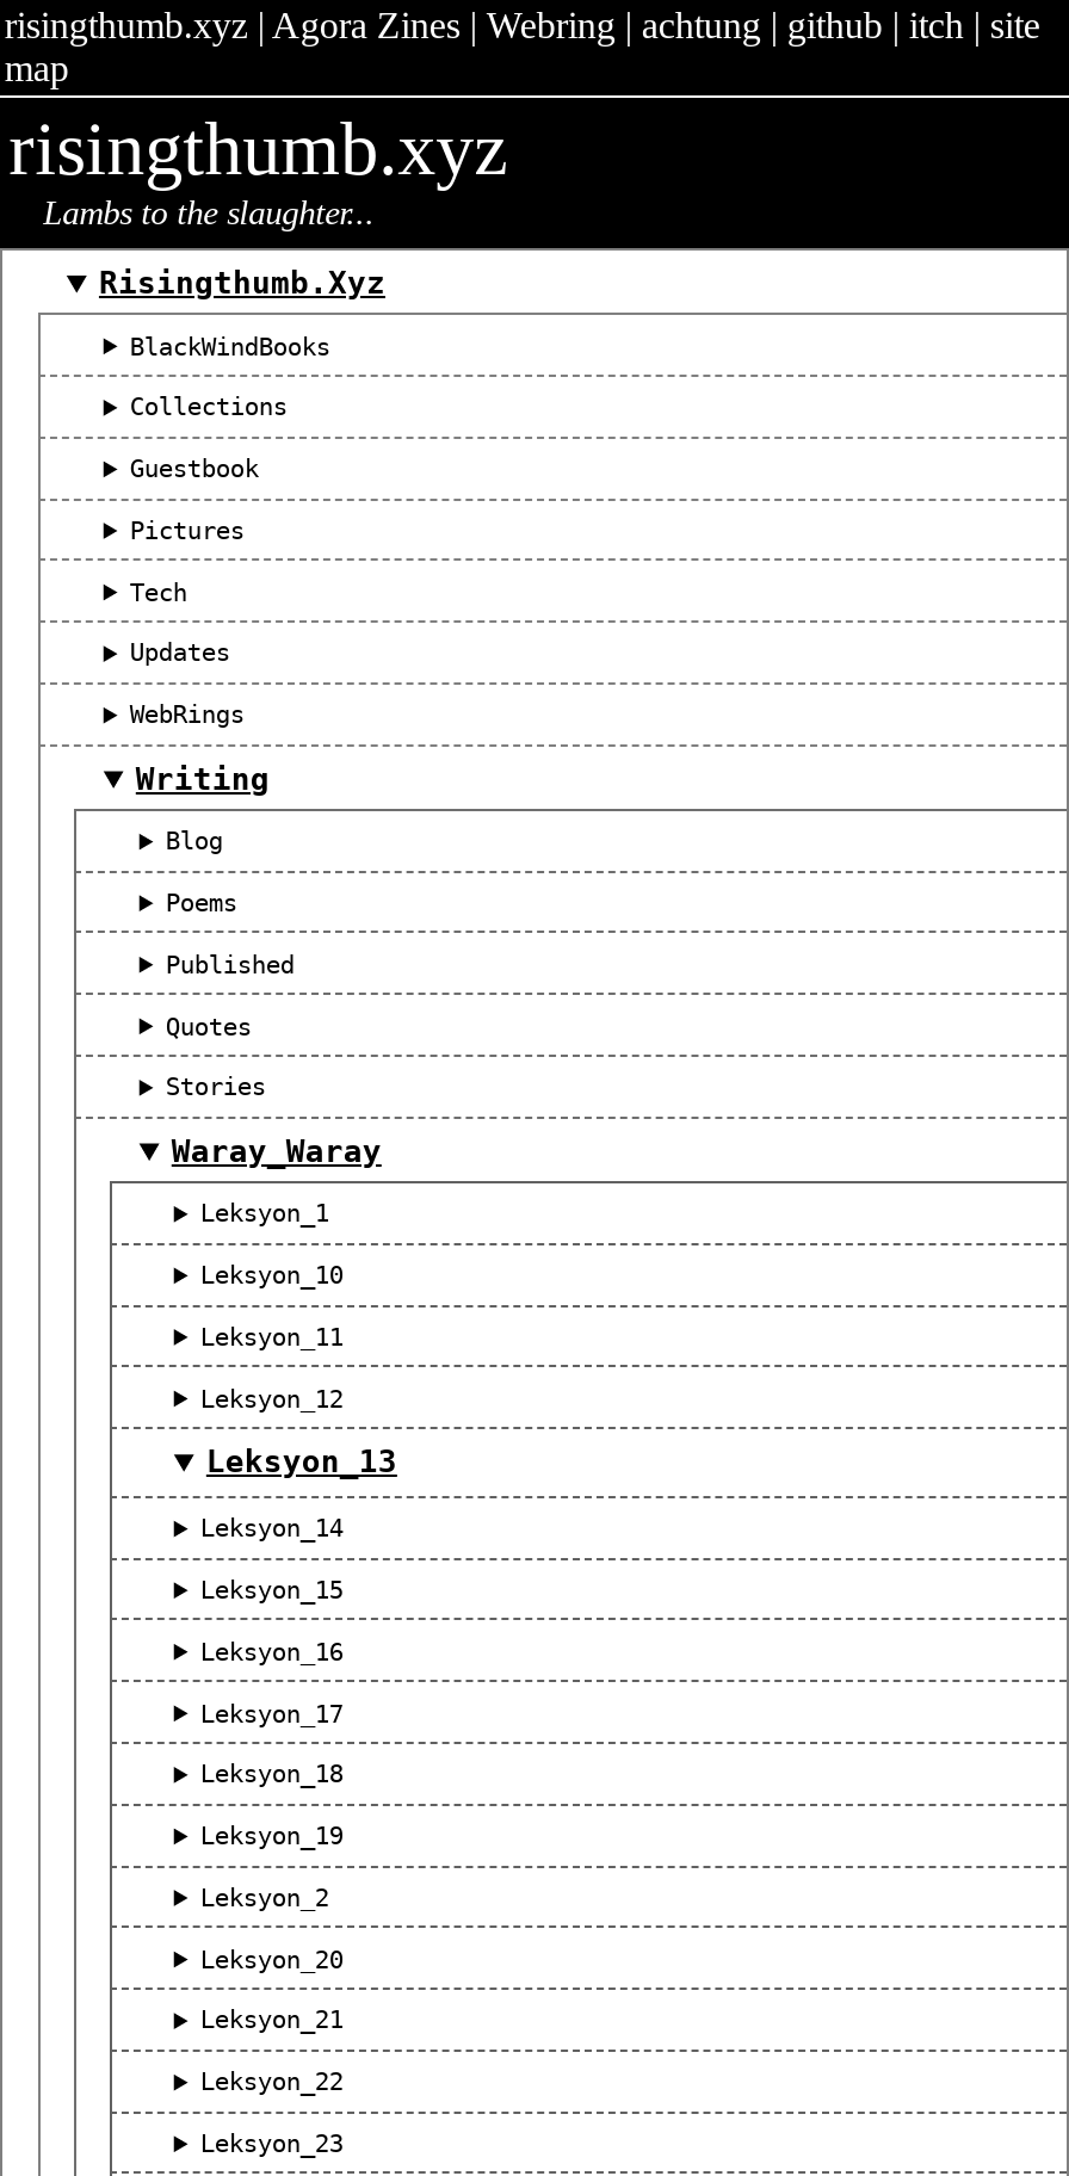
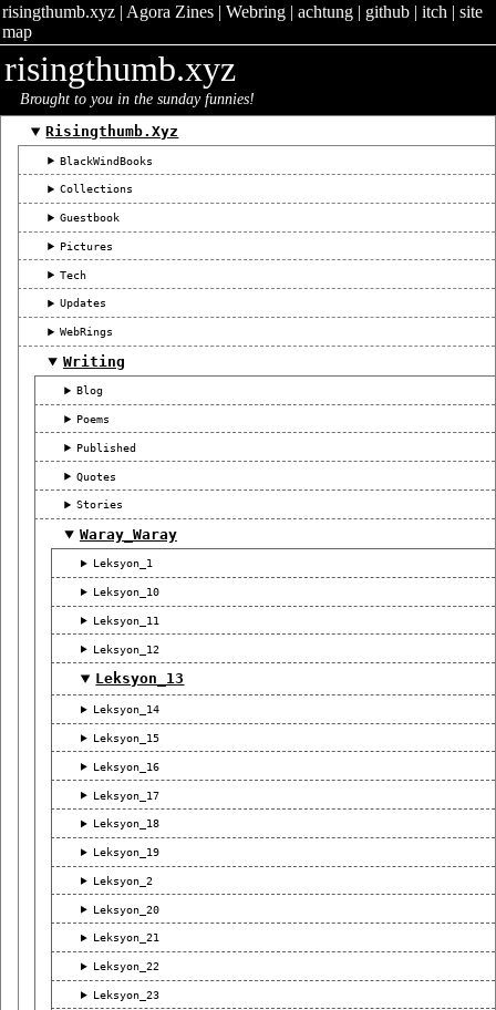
[43,194,375,232] Lambs to the slaughter... -> [20,90,255,108] Brought to you in the sunday funnies!

